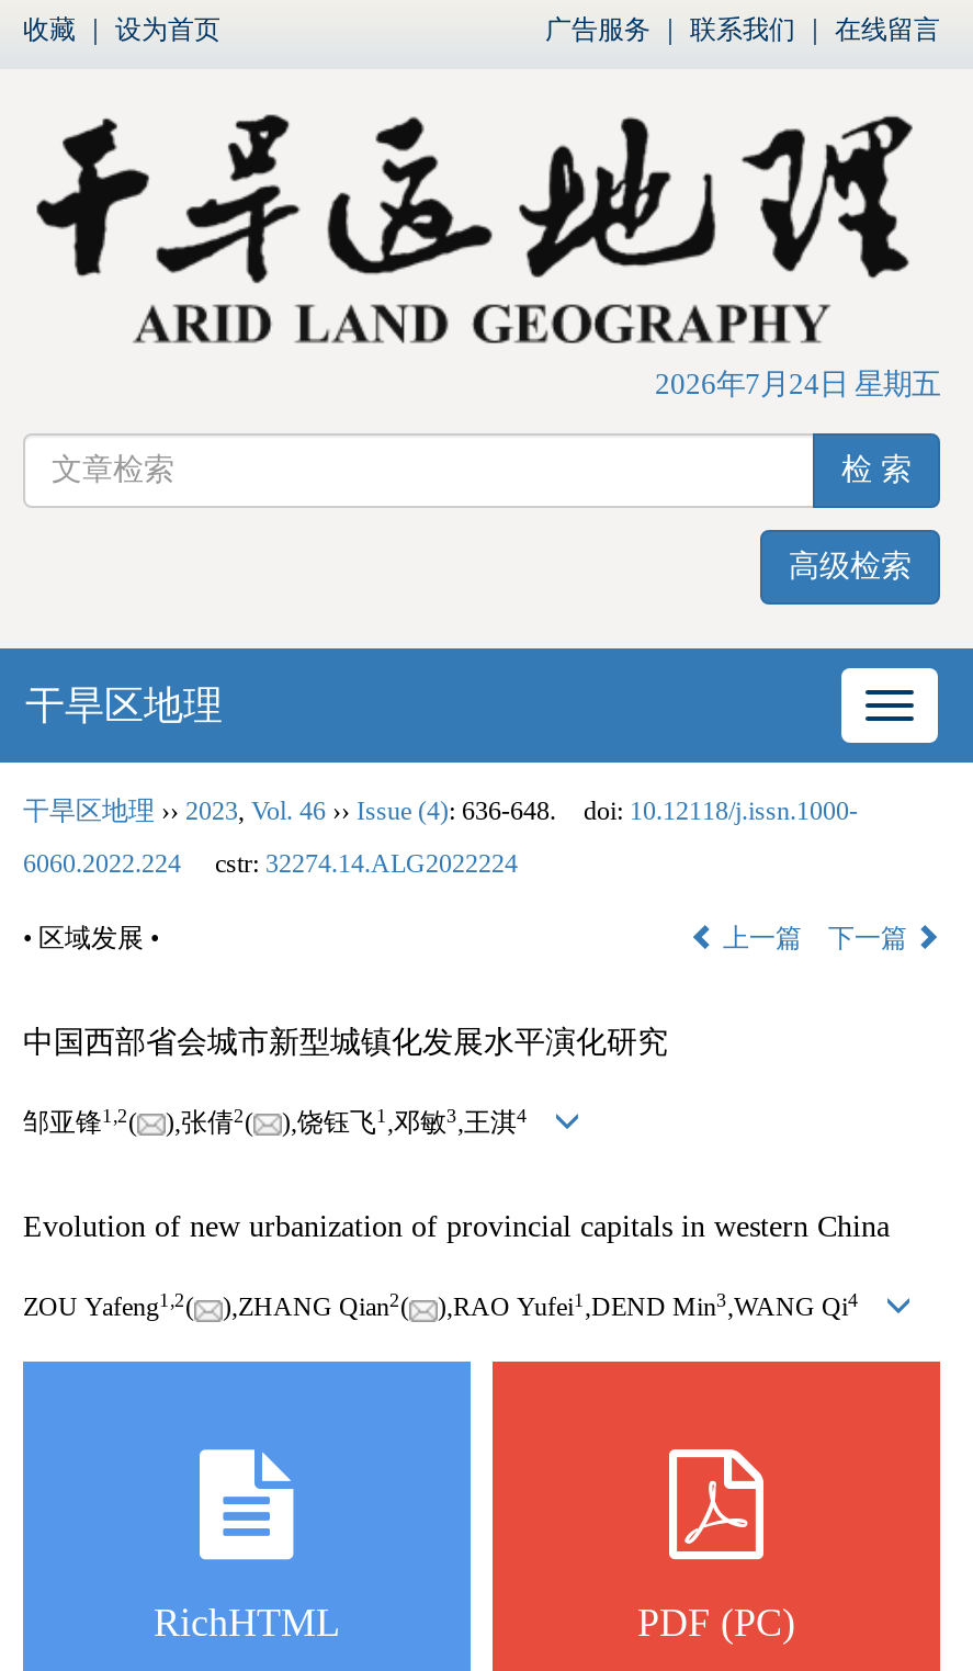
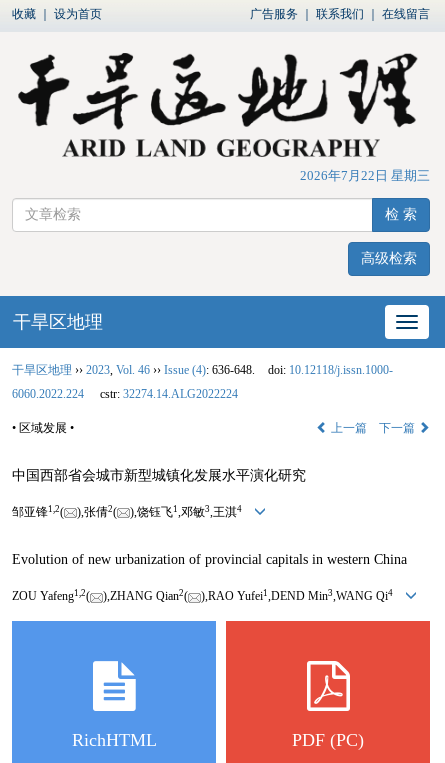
[655,367,940,400] 2026年7月24日 星期五 -> [300,168,430,183] 2026年7月22日 星期三

